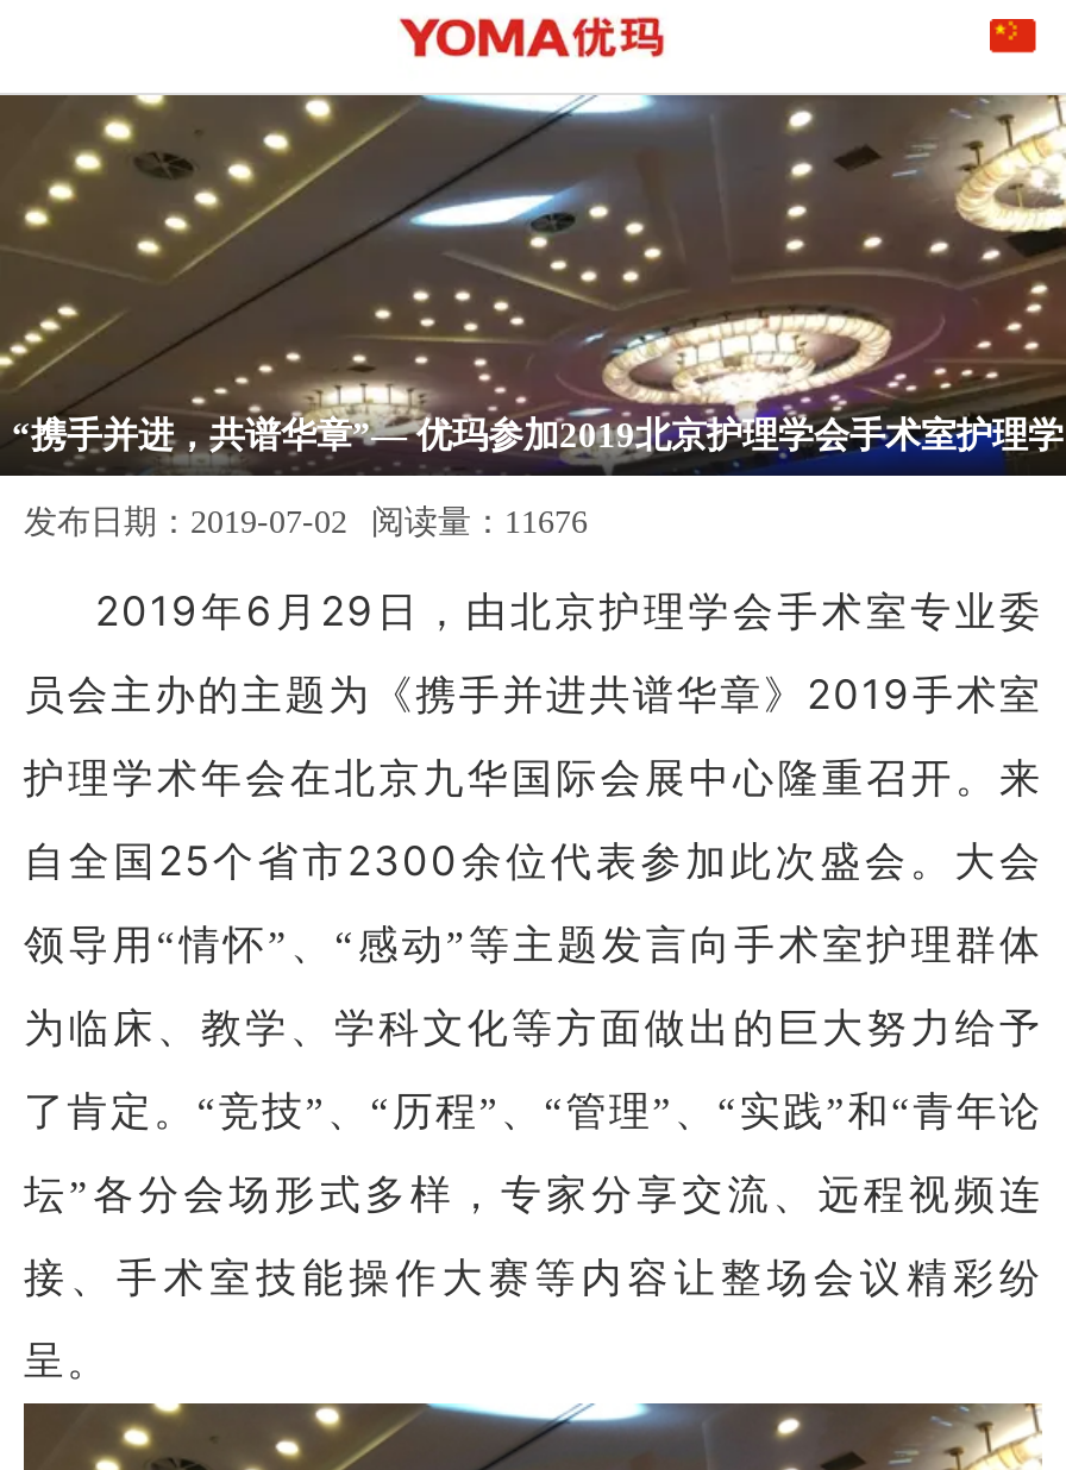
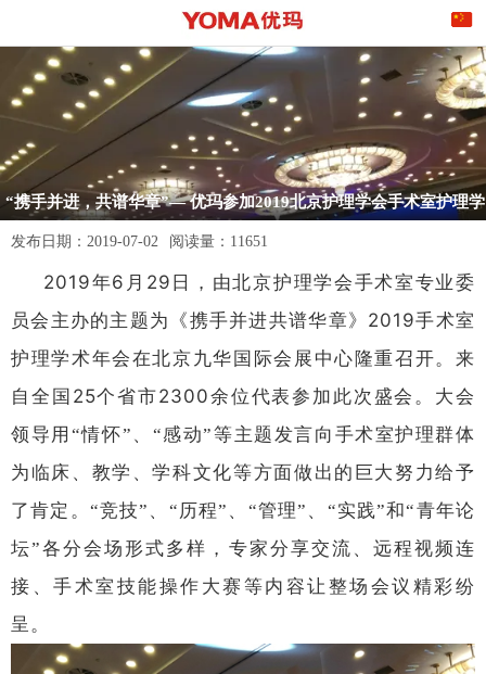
[371,504,588,540] 阅读量：11676 -> [169,233,268,250] 阅读量：11651

